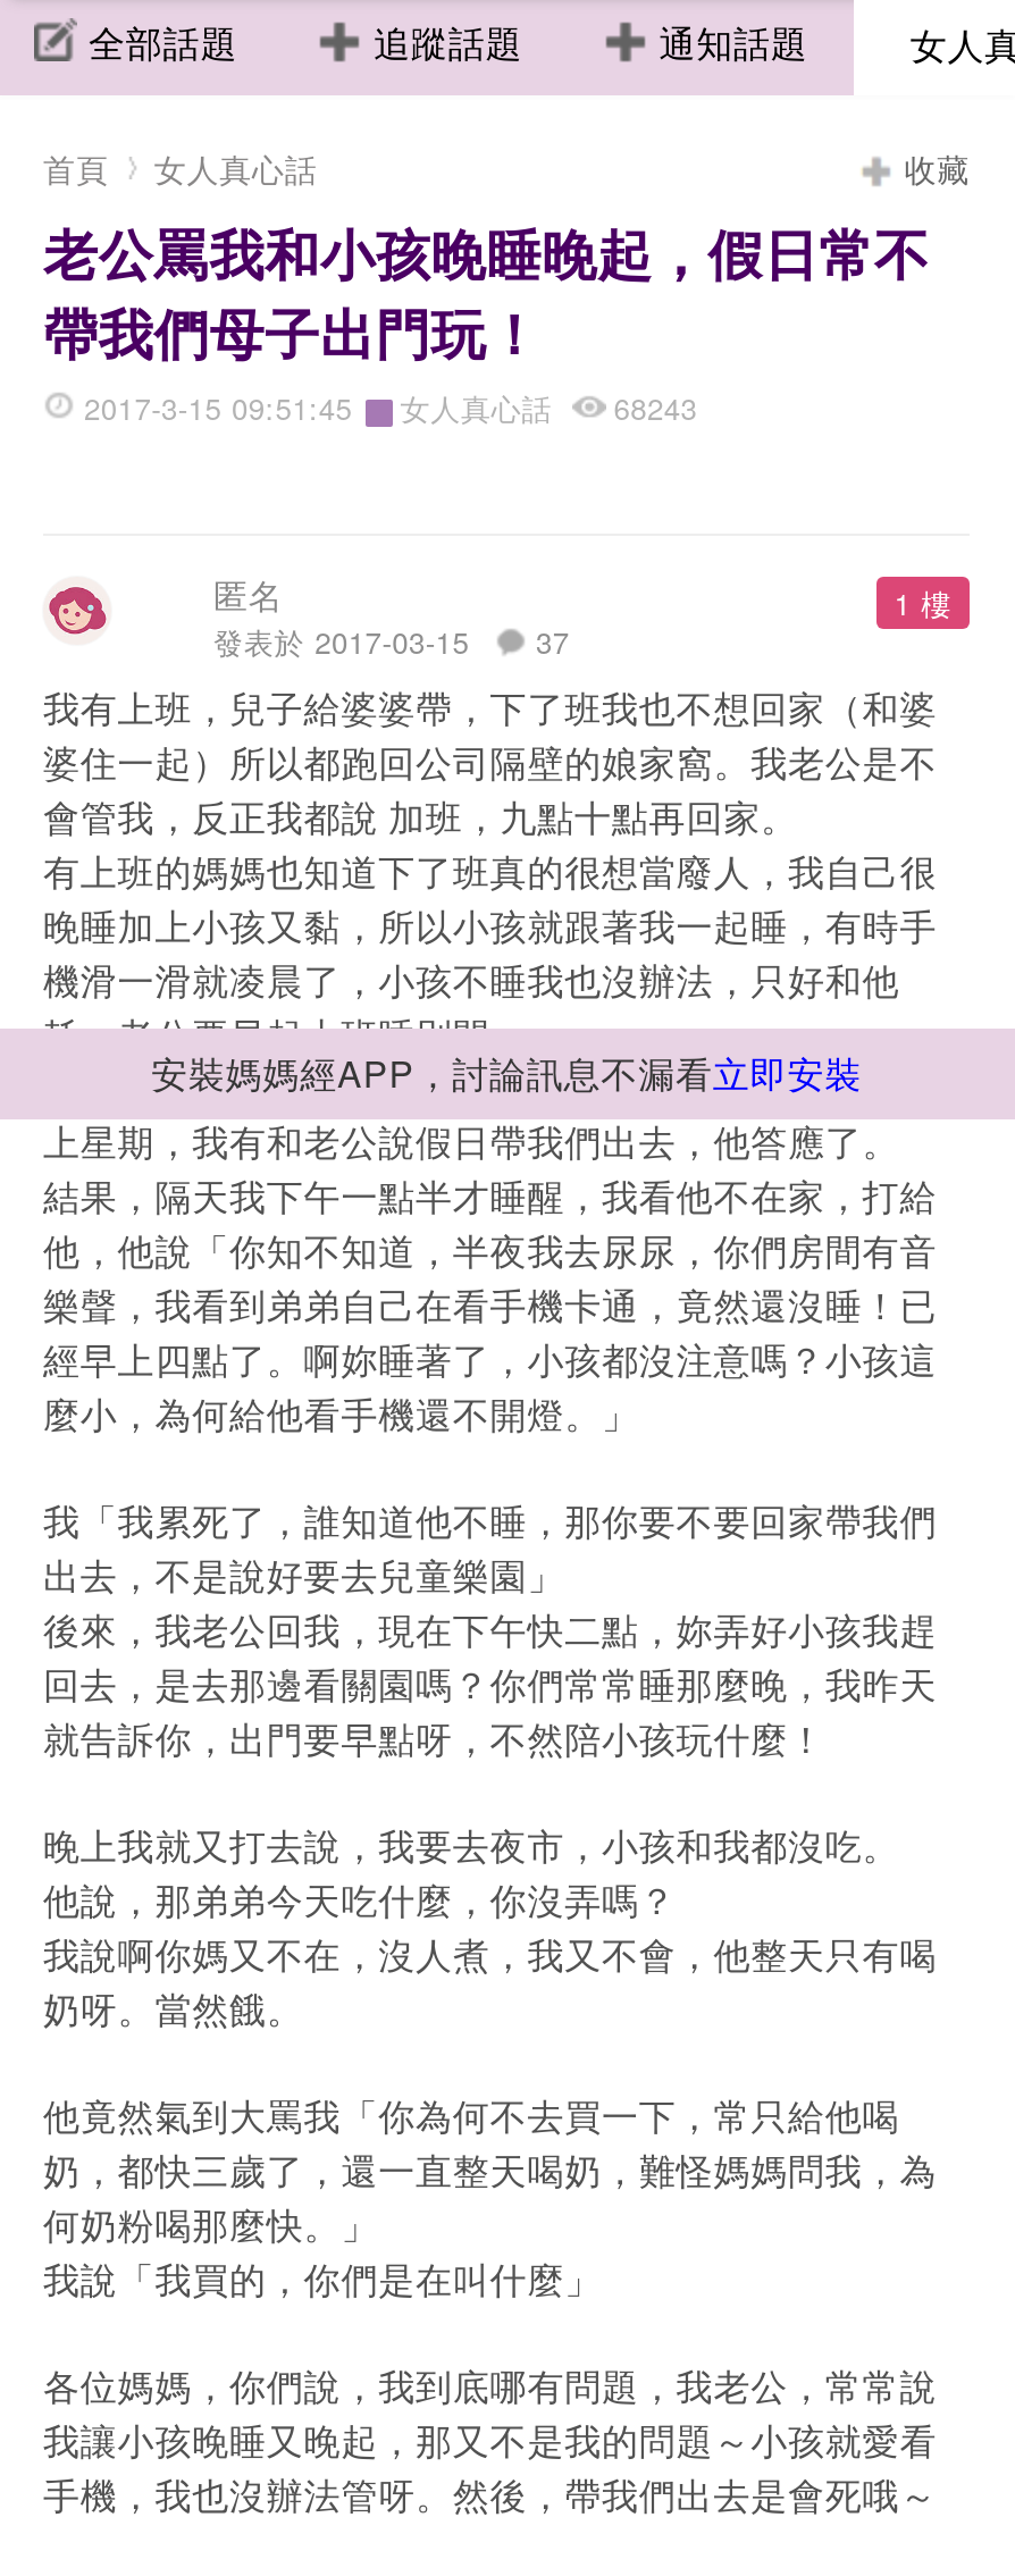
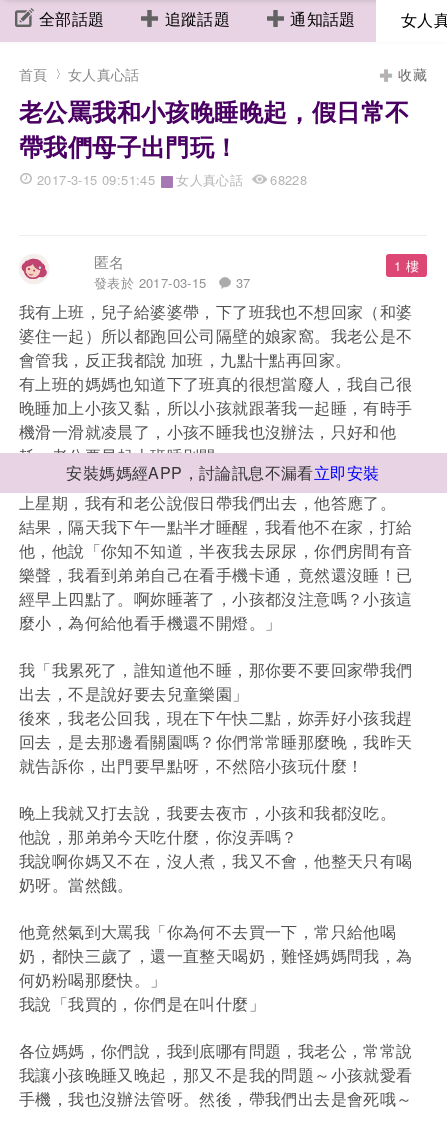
[84,386,698,429] 2017-3-15 09:51:45 女人真心話 68243 -> [37,170,307,189] 2017-3-15 09:51:45 女人真心話 68228

